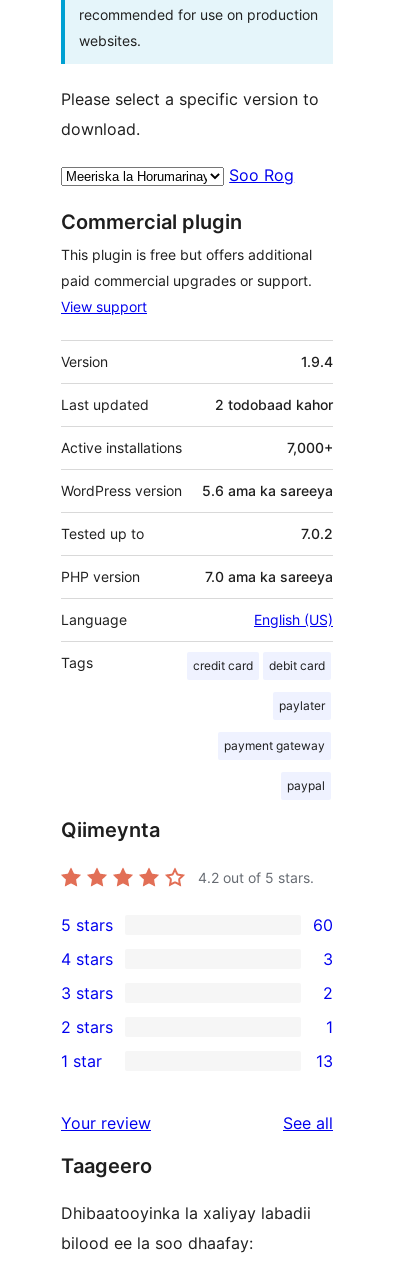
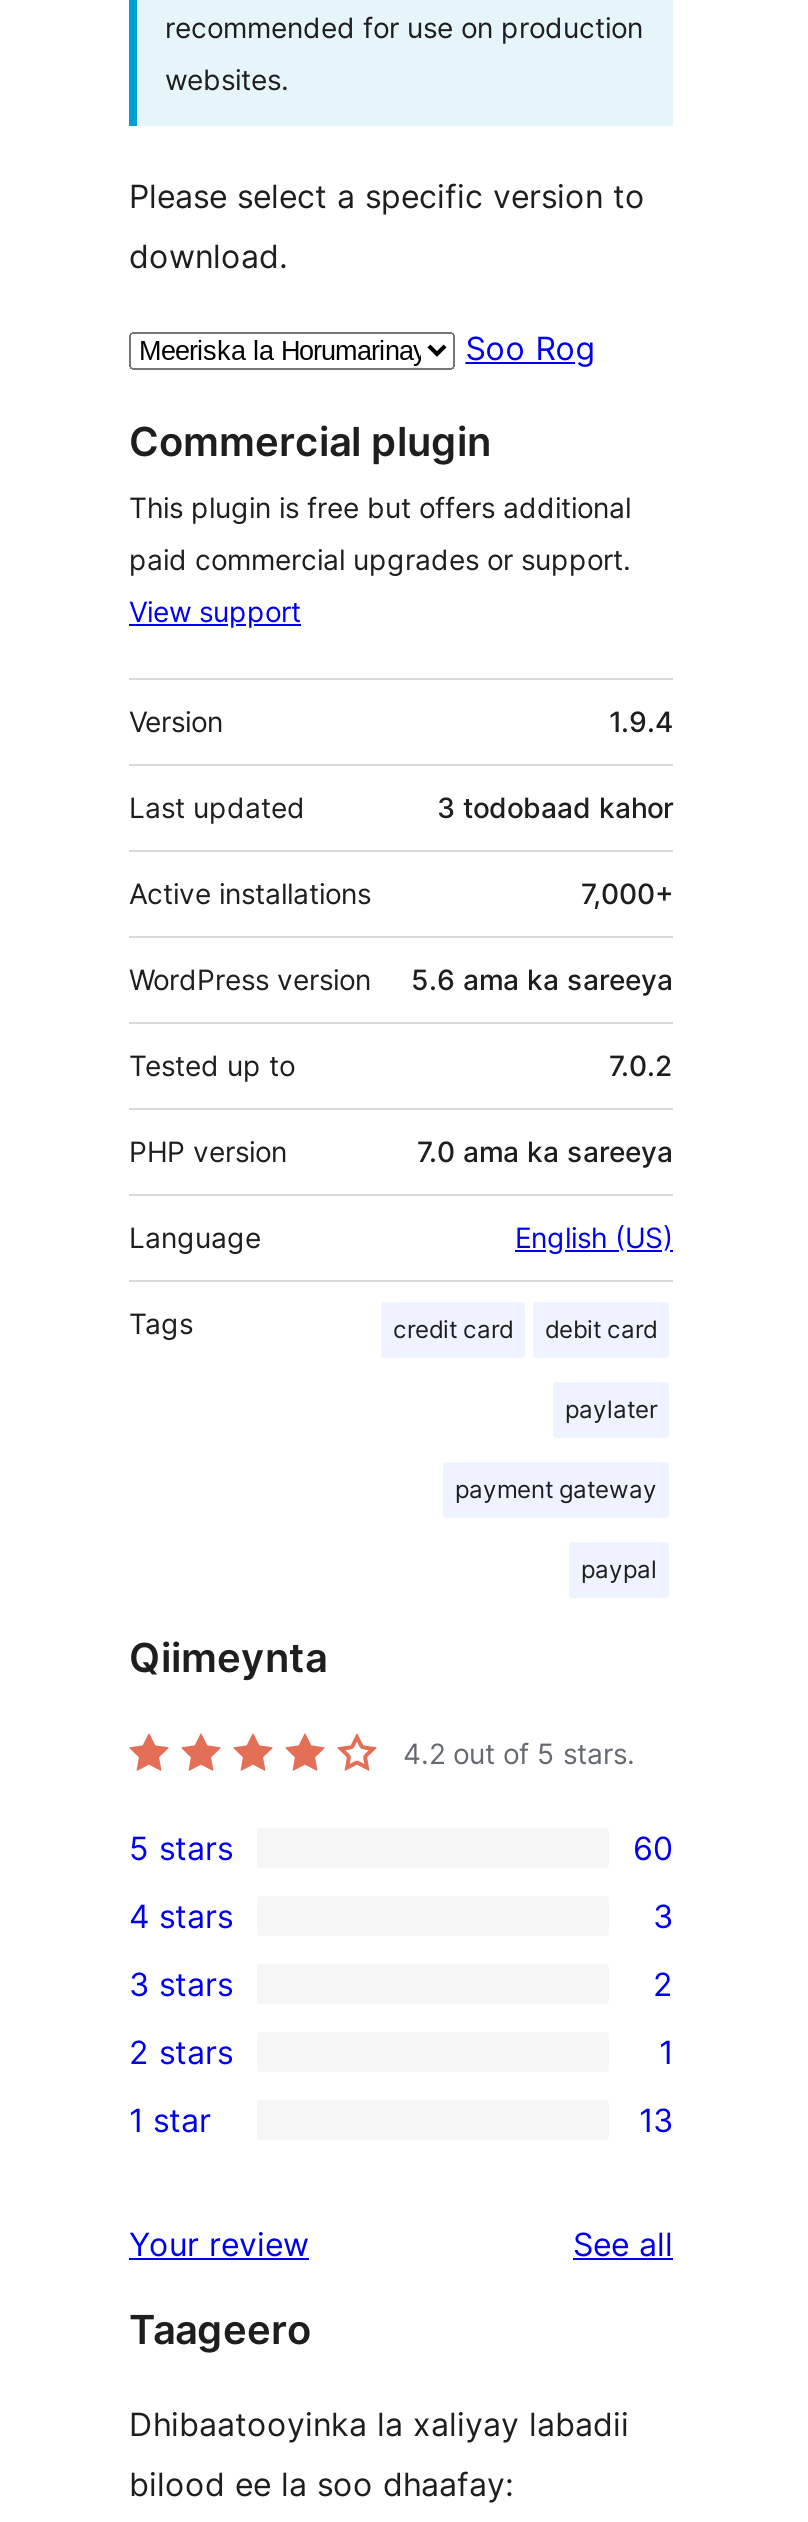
[215,396,333,413] 2 todobaad kahor -> [437,789,673,823] 3 todobaad kahor

